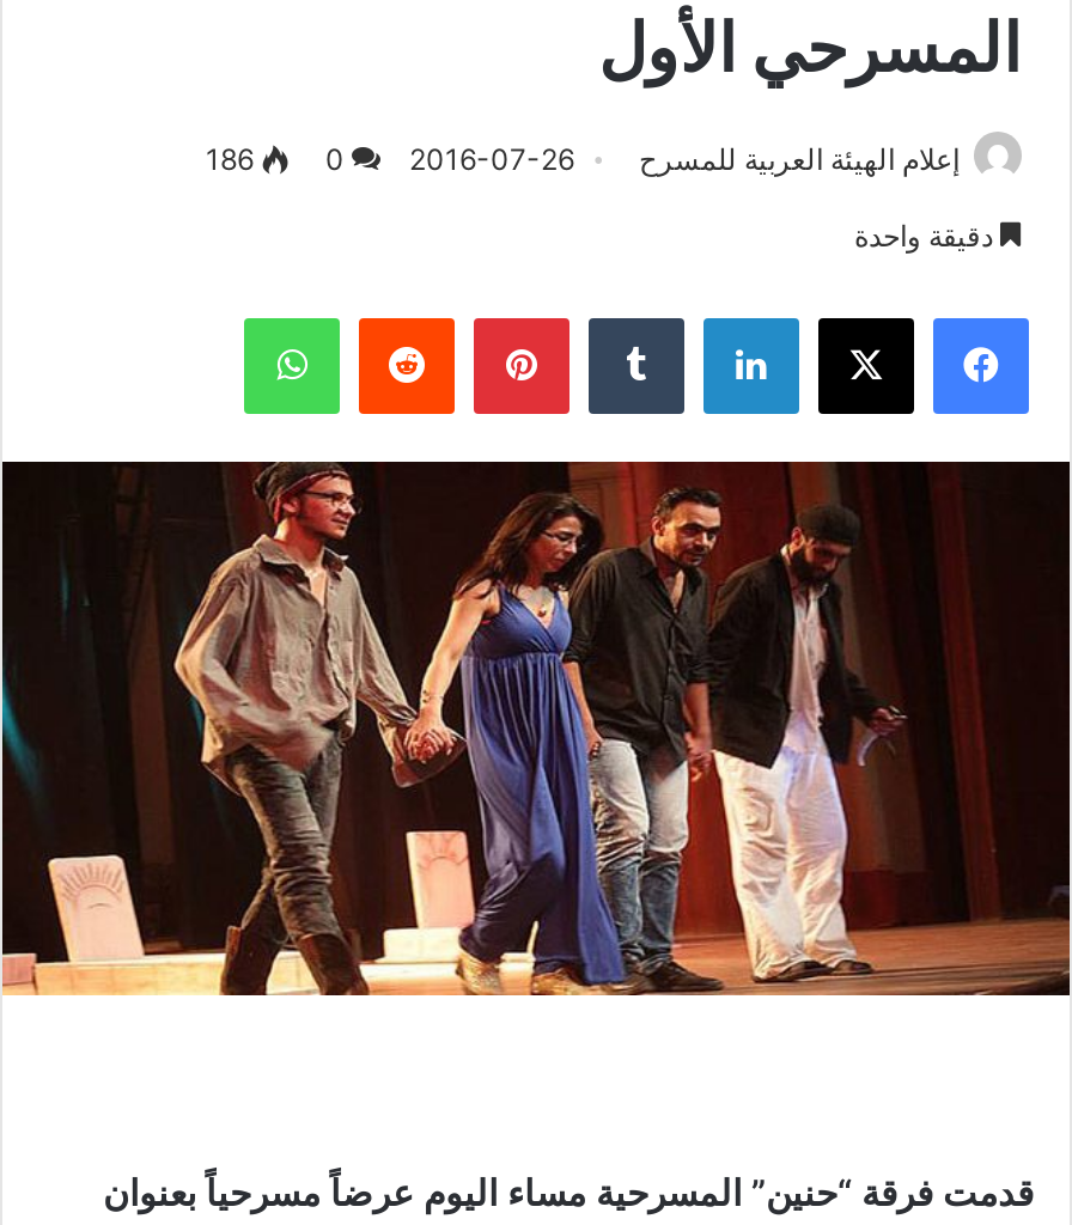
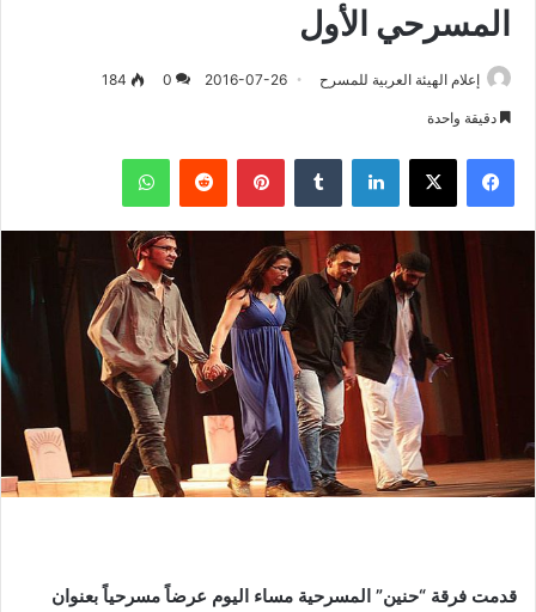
[206,141,960,177] إعلام الهيئة العربية للمسرح 2016-07-26 0 186 -> [102,71,480,88] إعلام الهيئة العربية للمسرح 2016-07-26 0 184

